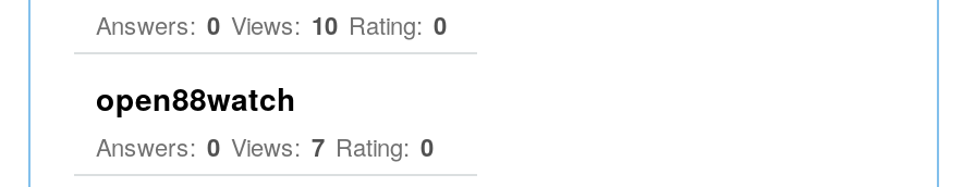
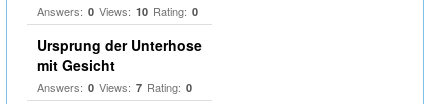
[96,76,296,120] open88watch -> [37,35,202,75] Ursprung der Unterhose | mit Gesicht

